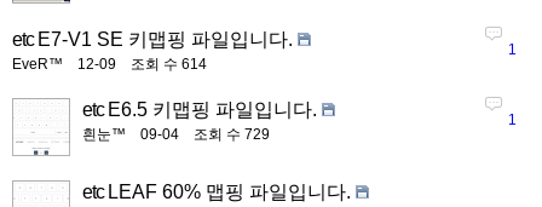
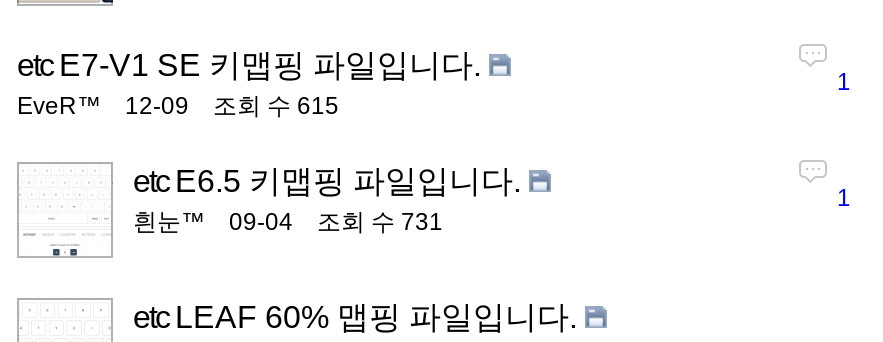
[12,56,207,73] EveR™ 12-09 조회 수 614 -> [17,92,339,120] EveR™ 12-09 조회 수 615
[194,126,270,143] 조회 수 729 -> [317,208,443,236] 조회 수 731

